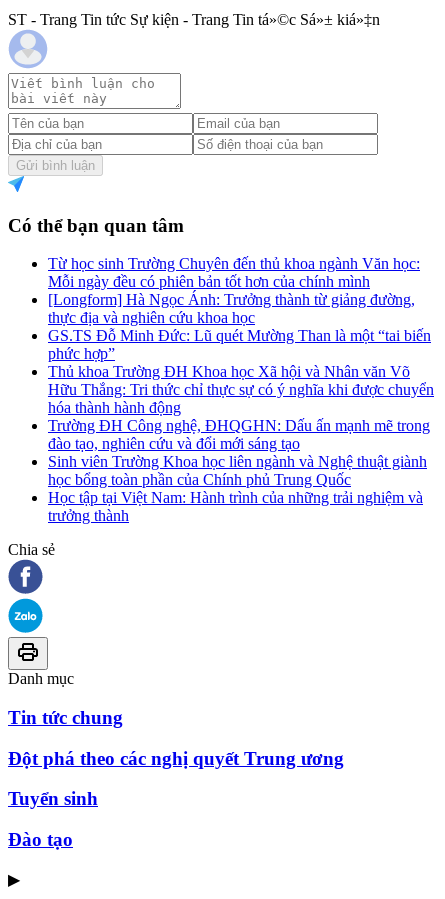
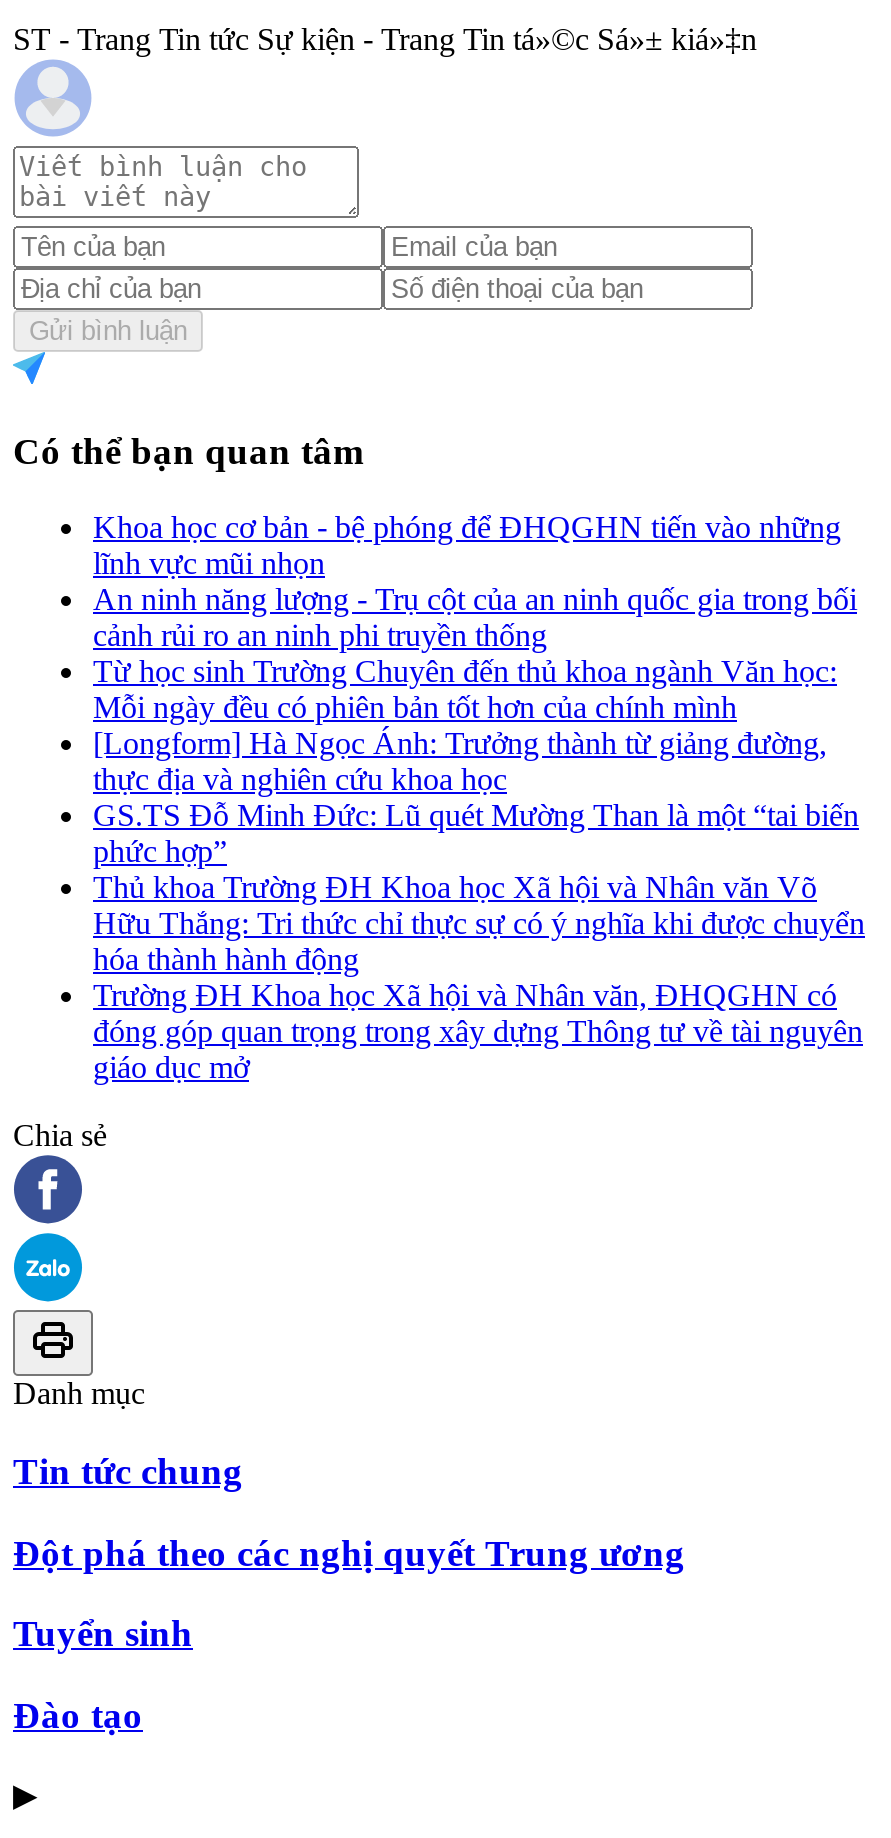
none -> [93,511,857,653] Khoa học cơ bản - bệ phóng để ĐHQGHN tiến vào những | lĩnh vực mũi nhọn | An ninh năng lượng - Trụ cột của an ninh quốc gia trong bối | cảnh rủi ro an ninh phi truyền thống
moved [48,255,434,416] -> [93,655,865,977]: Từ học sinh Trường Chuyên đến thủ khoa ngành Văn học: | Mỗi ngày đều có phiên bản tốt hơn của chính mình | [Longform] Hà Ngọc Ánh: Trưởng thành từ giảng đường, | ... | Hữu Thắng: Tri thức chỉ thực sự có ý nghĩa khi được chuyển | hóa thành hành động
[48,417,430,524] Trường ĐH Công nghệ, ĐHQGHN: Dấu ấn mạnh mẽ trong | đào tạo, nghiên cứu và đổi mới sáng tạo | Sinh viên Trường Khoa học liên ngành và Nghệ thuật giành | học bổng toàn phần của Chính phủ Trung Quốc | Học tập tại Việt Nam: Hành trình của những trải nghiệm và | trưởng thành -> [93,979,863,1085] Trường ĐH Khoa học Xã hội và Nhân văn, ĐHQGHN có | đóng góp quan trọng trong xây dựng Thông tư về tài nguyên | giáo dục mở

